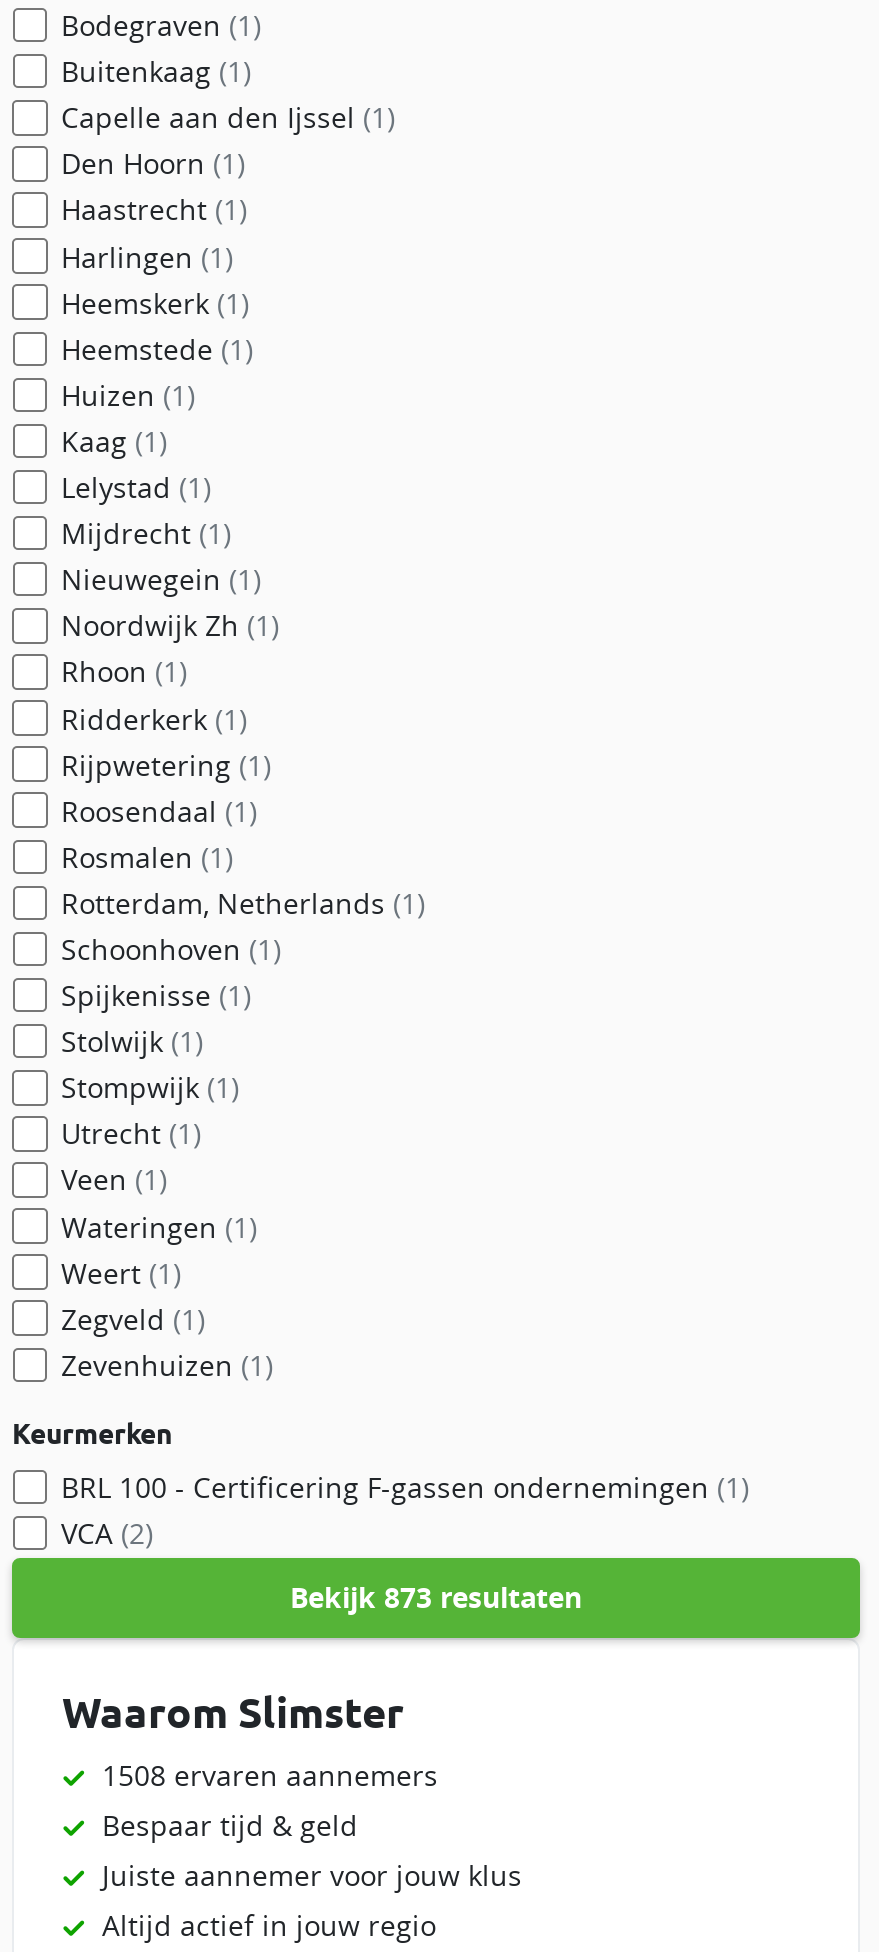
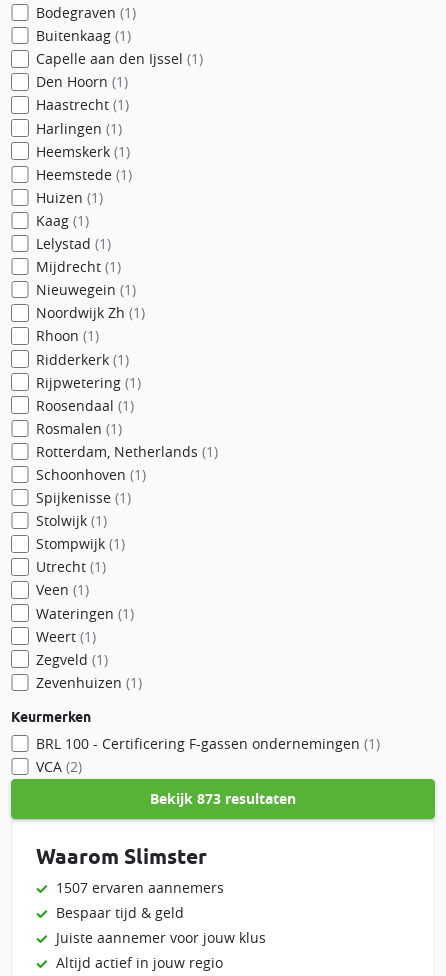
[102,1756,438,1794] 1508 ervaren aannemers -> [56,878,224,897] 1507 ervaren aannemers

